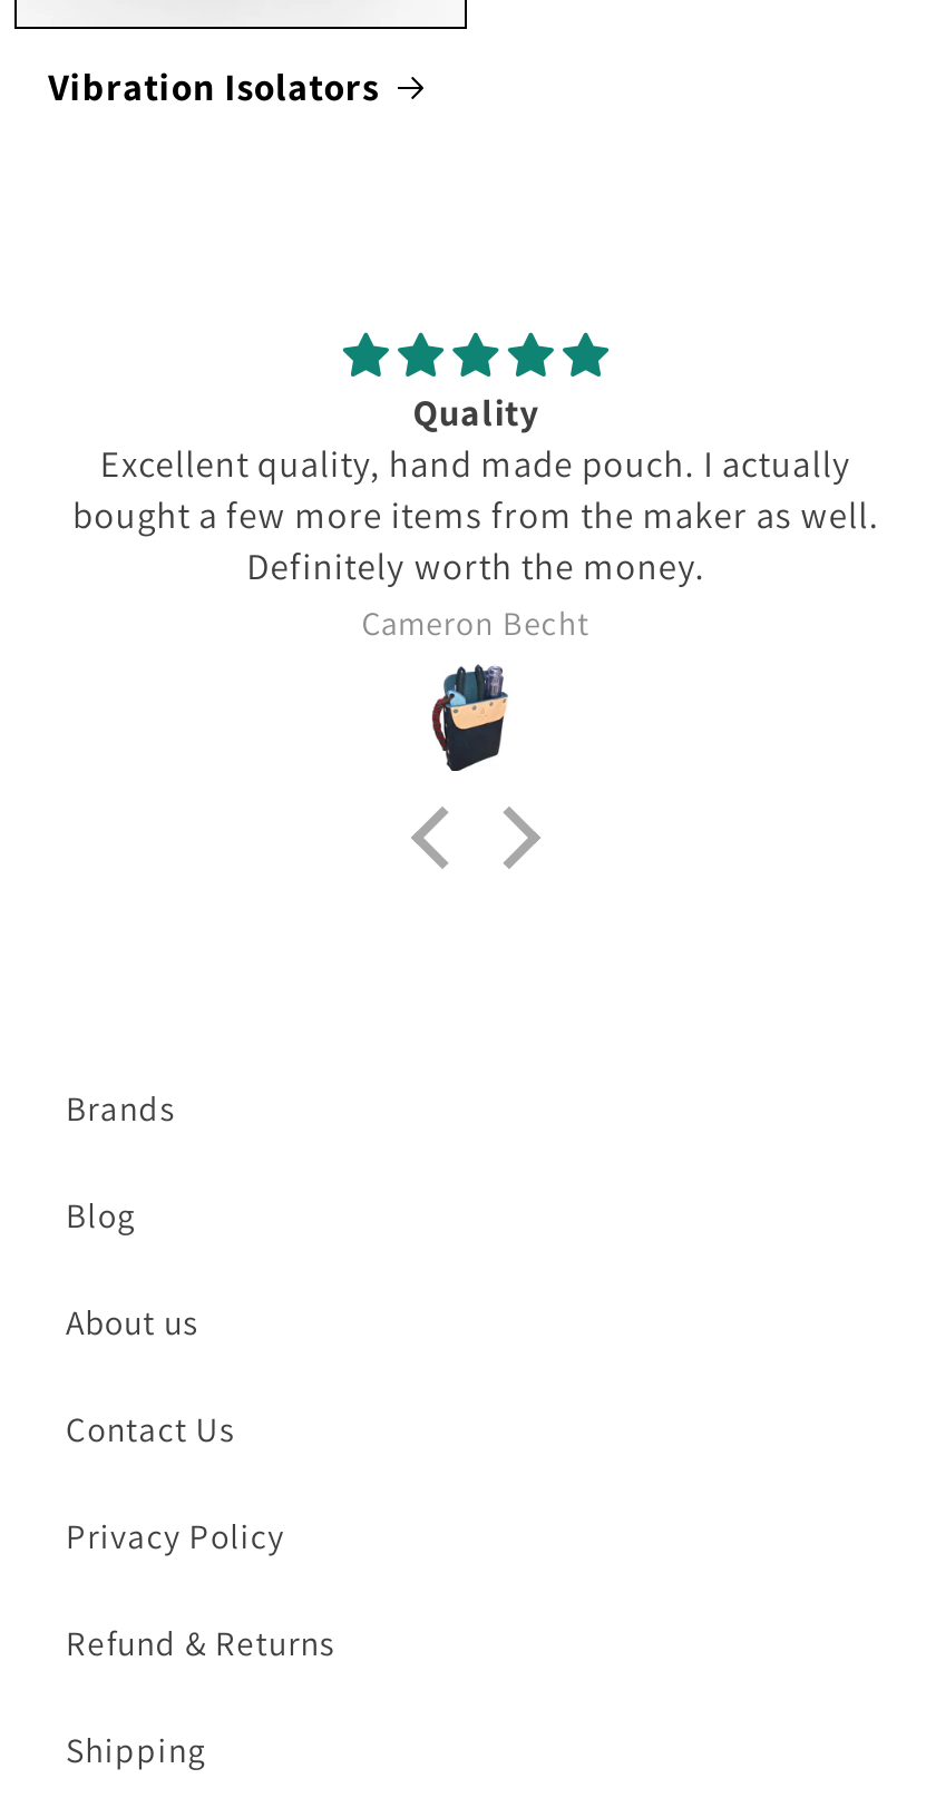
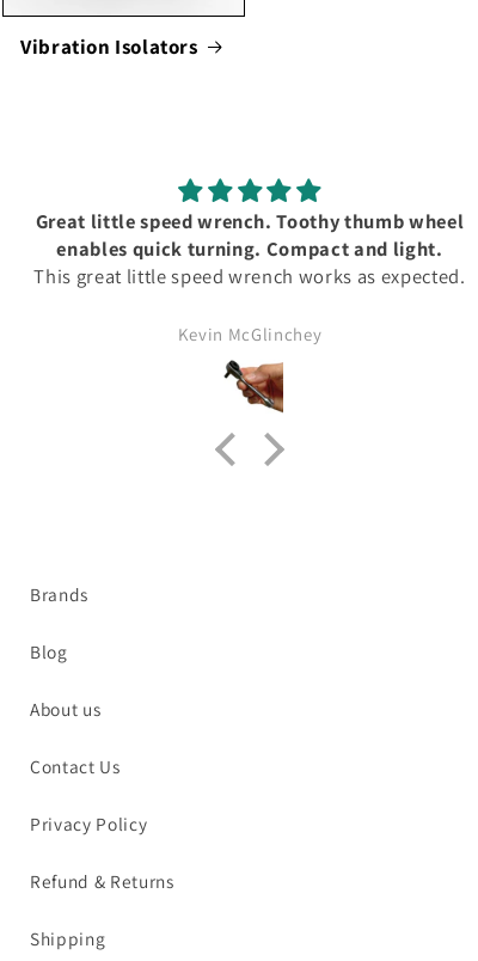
[72,387,879,643] Quality | Excellent quality, hand made pouch. I actually | bought a few more items from the maker as well. | Definitely worth the money. | Cameron Becht -> [34,208,466,346] Great little speed wrench. Toothy thumb wheel | enables quick turning. Compact and light. | This great little speed wrench works as expected. | Kevin McGlinchey
[429,663,538,774] [image] -> [222,357,284,415] [image]

